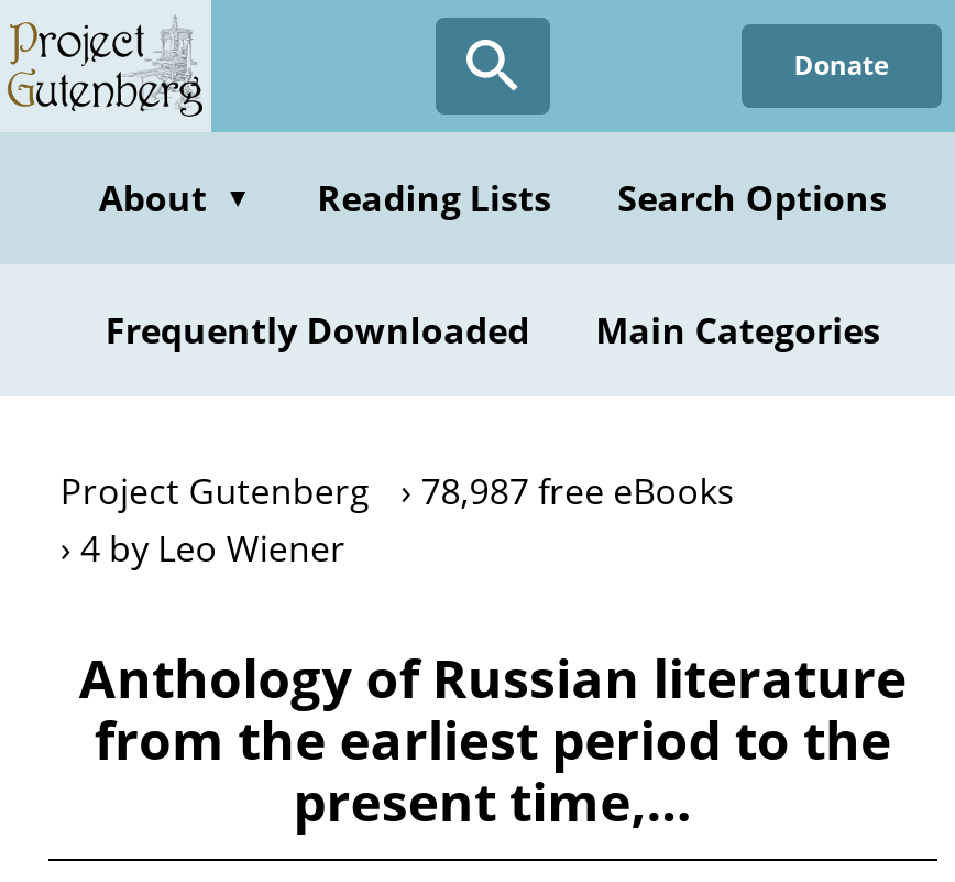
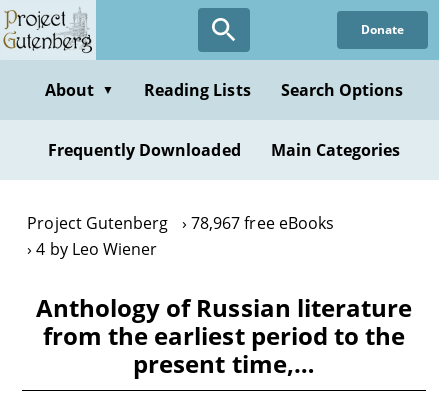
[60,467,735,515] Project Gutenberg 78,987 free eBooks -> [27,212,334,234] Project Gutenberg 78,967 free eBooks

